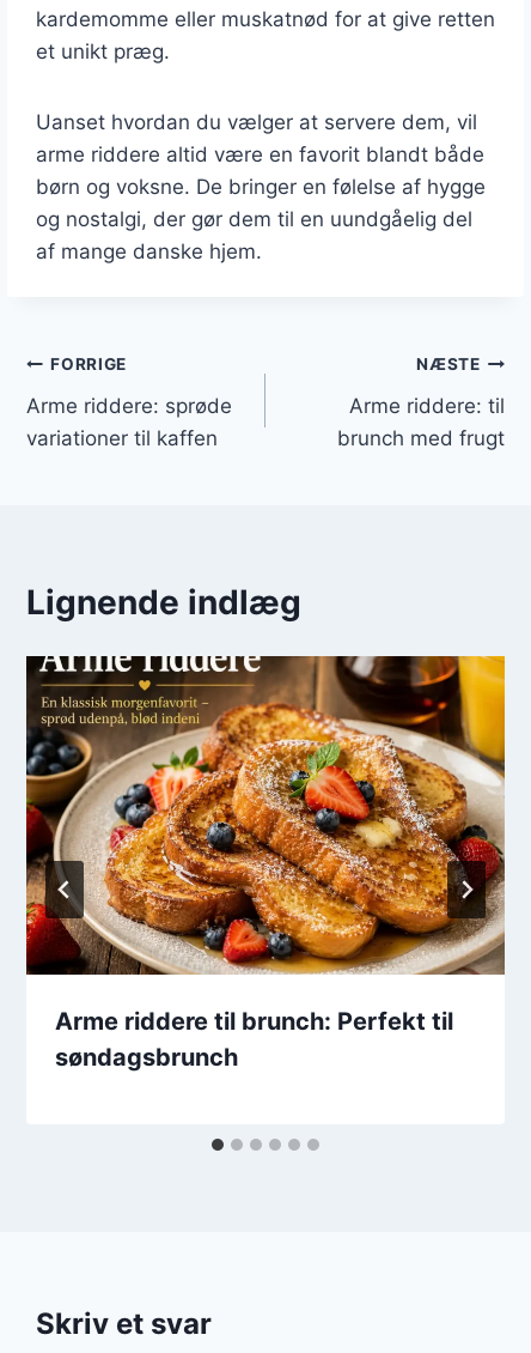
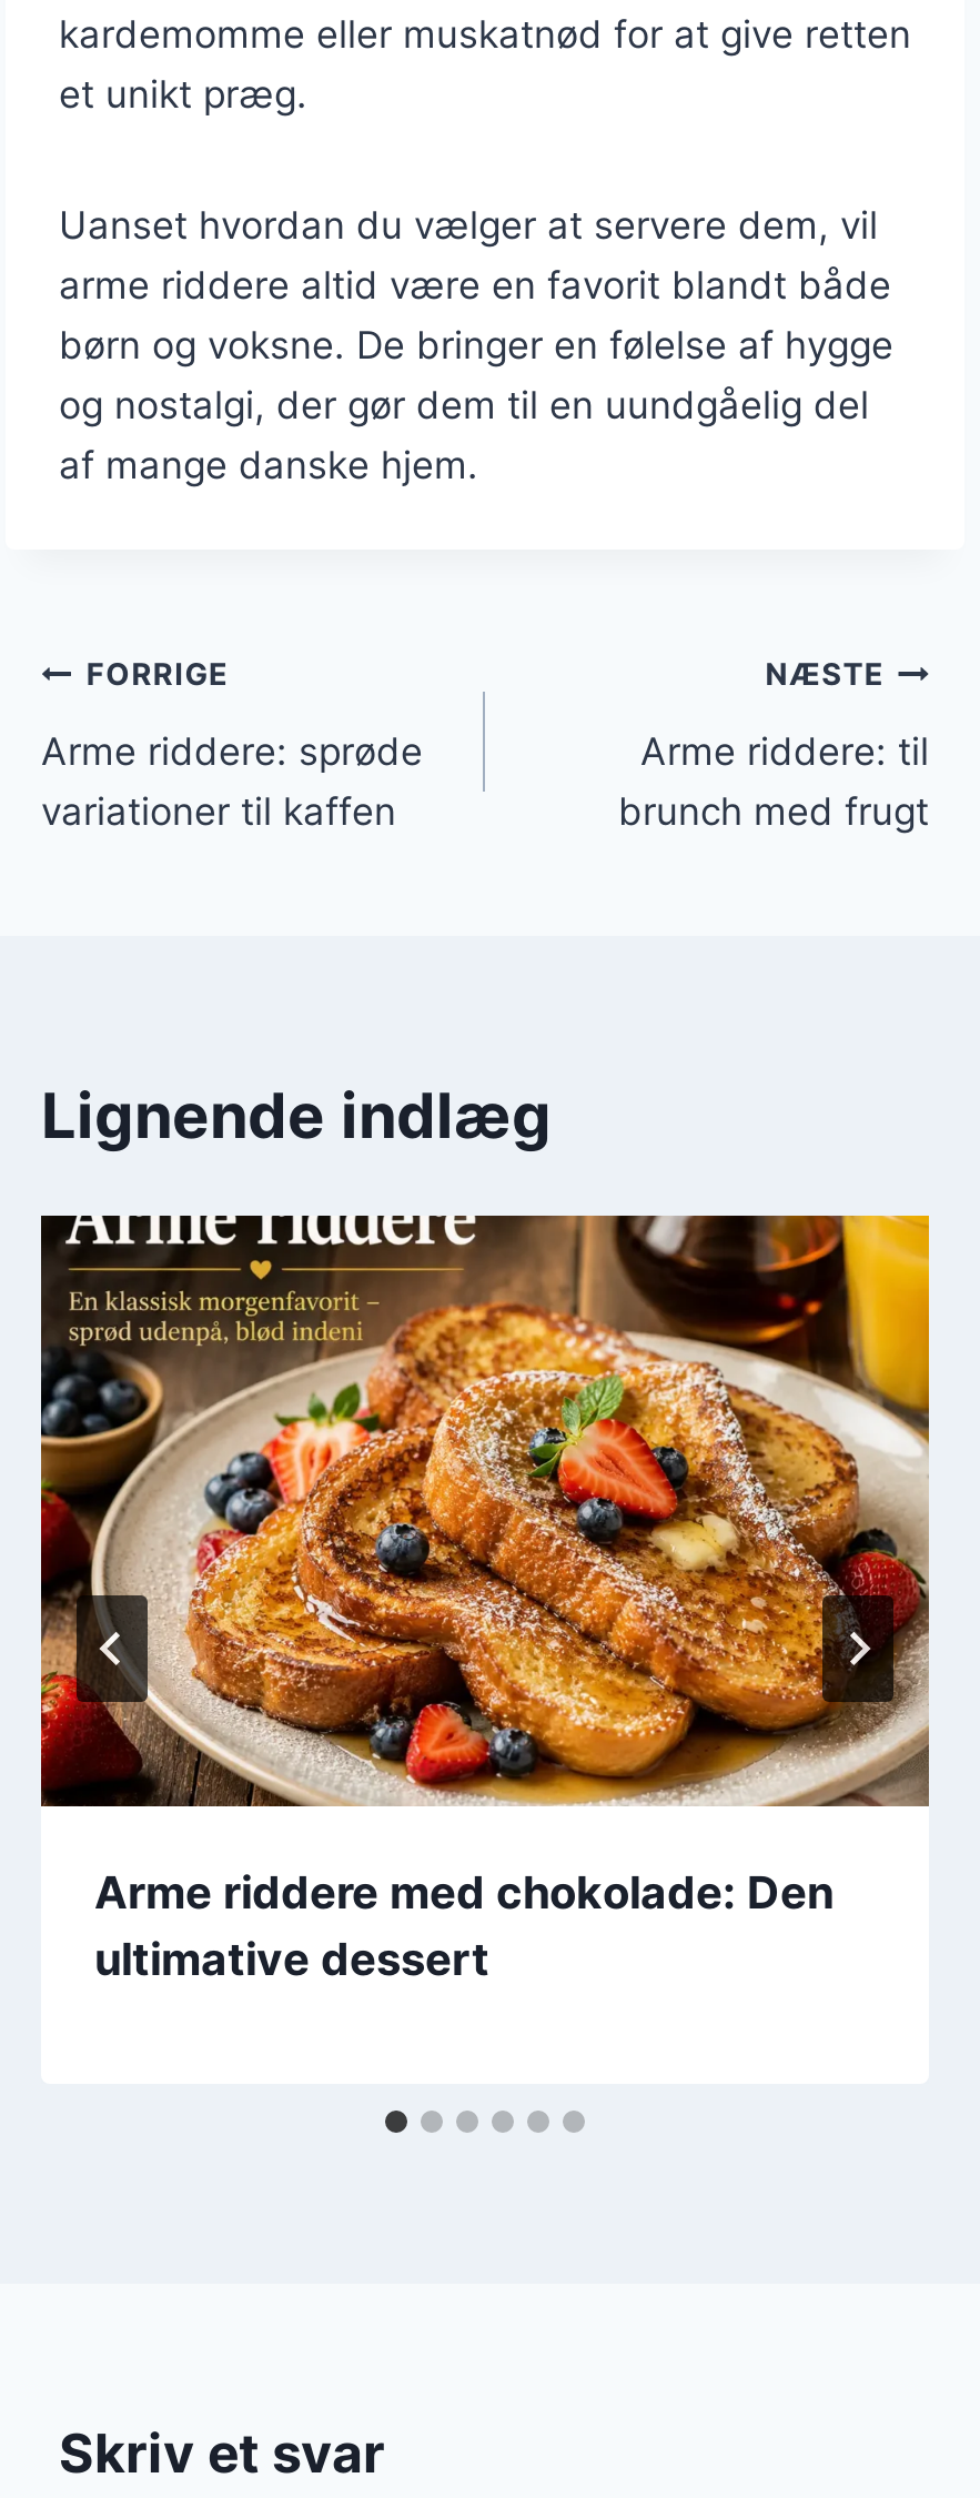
[55,1007,453,1072] Arme riddere til brunch: Perfekt til | søndagsbrunch -> [94,1867,833,1987] Arme riddere med chokolade: Den | ultimative dessert

